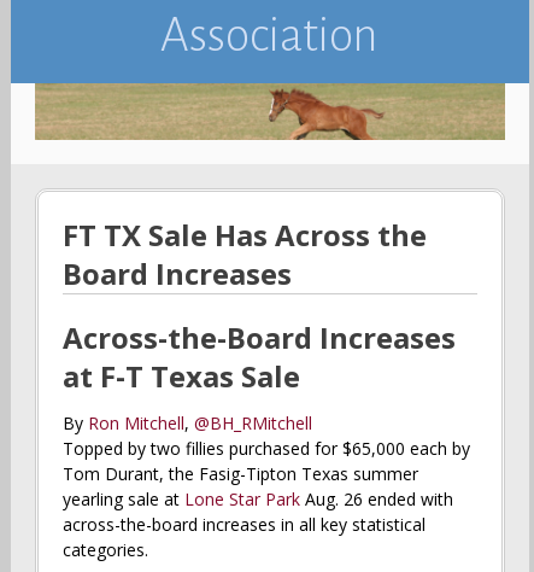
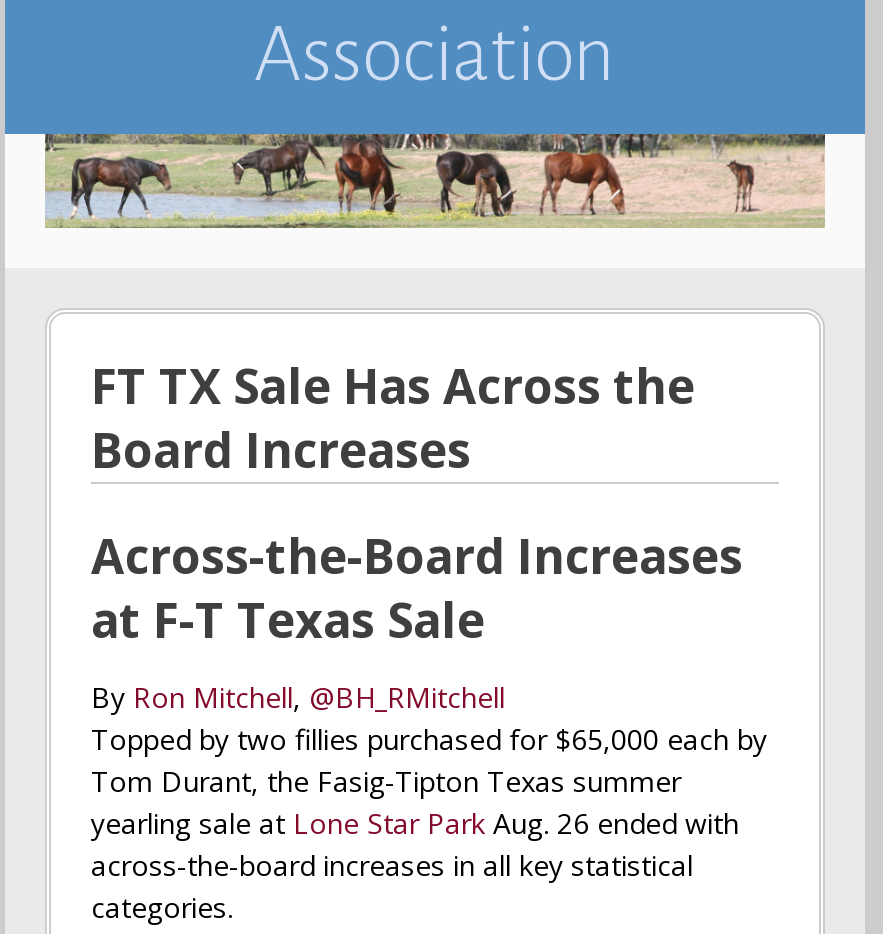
[34,82,506,141] [image] -> [45,132,827,230] [image]

